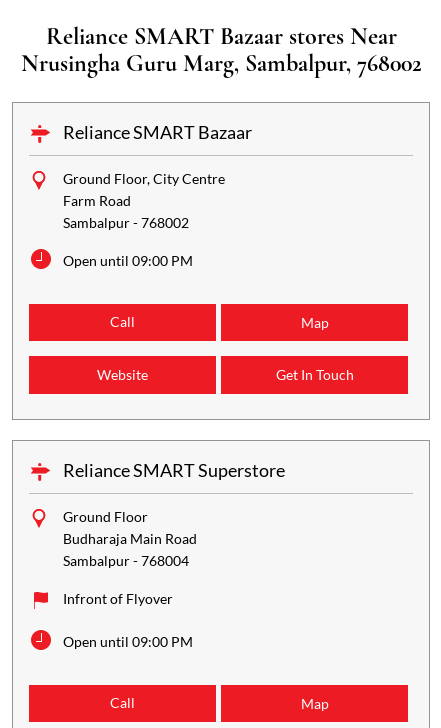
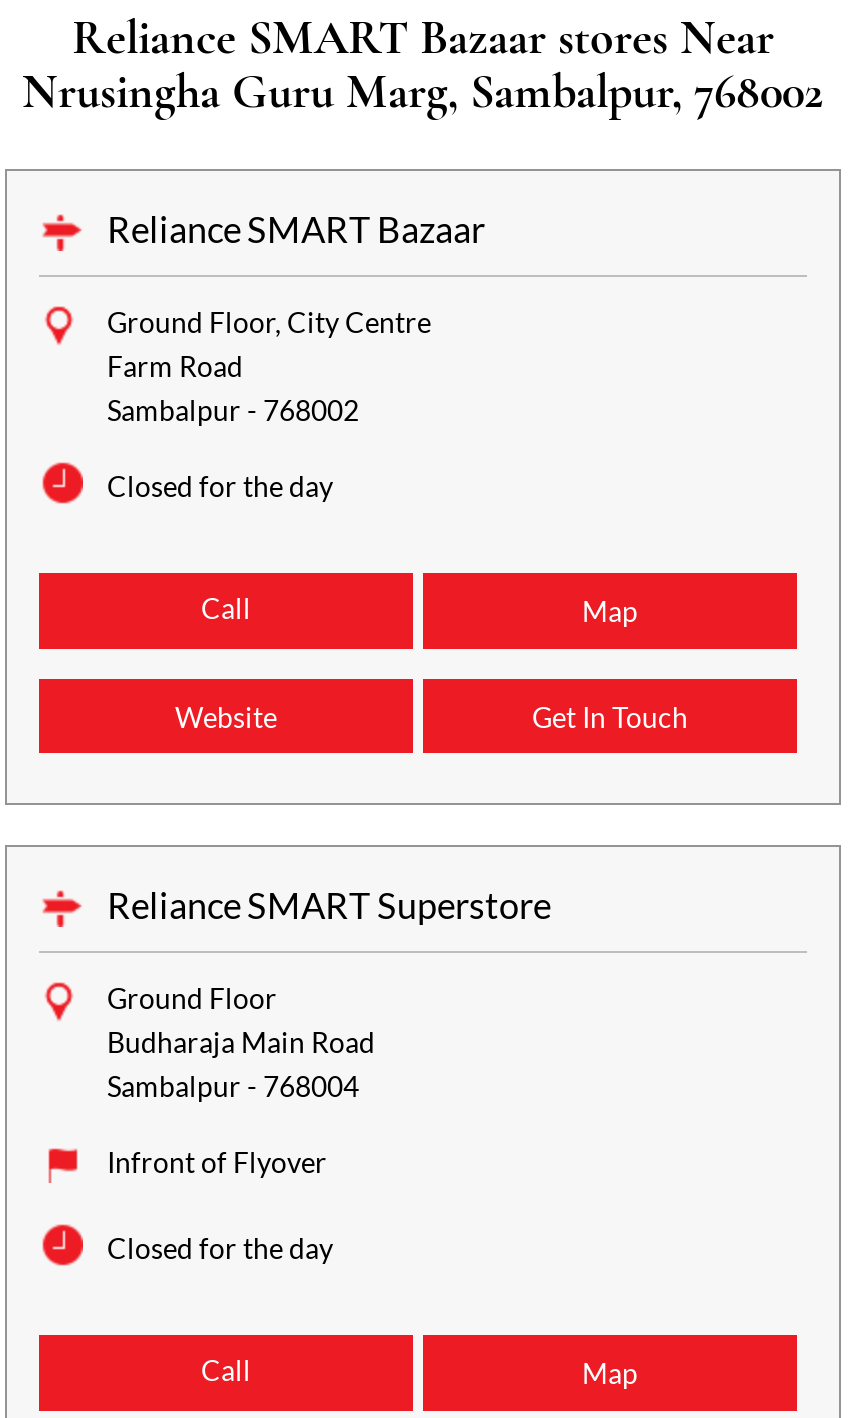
[63,252,193,269] Open until 09:00 PM -> [107,469,333,503] Closed for the day
[63,633,193,650] Open until 09:00 PM -> [107,1231,333,1265] Closed for the day

